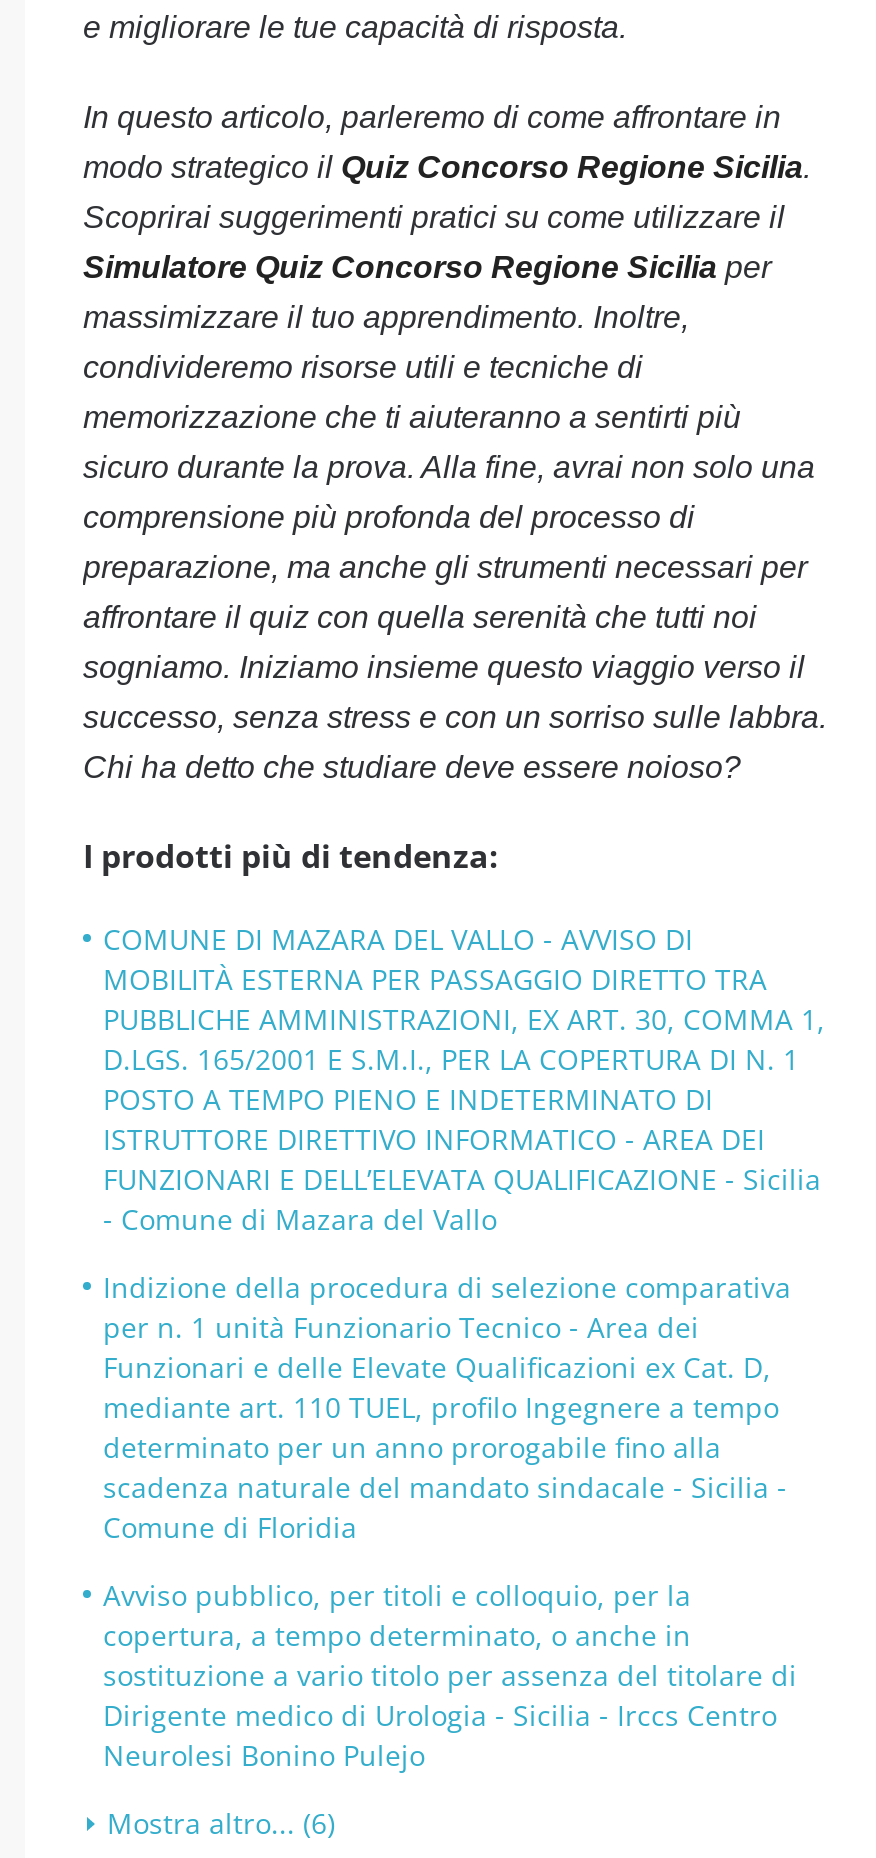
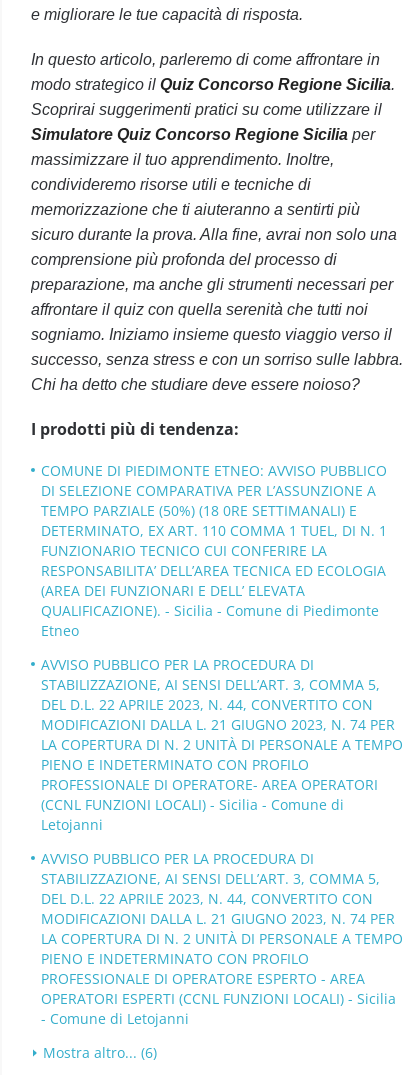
[103,920,825,1238] COMUNE DI MAZARA DEL VALLO - AVVISO DI | MOBILITÀ ESTERNA PER PASSAGGIO DIRETTO TRA | PUBBLICHE AMMINISTRAZIONI, EX ART. 30, COMMA 1, | D.LGS. 165/2001 E S.M.I., PER LA COPERTURA DI N. 1 | POSTO A TEMPO PIENO E INDETERMINATO DI | ISTRUTTORE DIRETTIVO INFORMATICO - AREA DEI | FUNZIONARI E DELL’ELEVATA QUALIFICAZIONE - Sicilia | - Comune di Mazara del Vallo -> [41,461,387,640] COMUNE DI PIEDIMONTE ETNEO: AVVISO PUBBLICO | DI SELEZIONE COMPARATIVA PER L’ASSUNZIONE A | TEMPO PARZIALE (50%) (18 0RE SETTIMANALI) E | DETERMINATO, EX ART. 110 COMMA 1 TUEL, DI N. 1 | FUNZIONARIO TECNICO CUI CONFERIRE LA | RESPONSABILITA’ DELL’AREA TECNICA ED ECOLOGIA | (AREA DEI FUNZIONARI E DELL’ ELEVATA | QUALIFICAZIONE). - Sicilia - Comune di Piedimonte | Etneo
[103,1268,791,1546] Indizione della procedura di selezione comparativa | per n. 1 unità Funzionario Tecnico - Area dei | Funzionari e delle Elevate Qualificazioni ex Cat. D, | mediante art. 110 TUEL, profilo Ingegnere a tempo | determinato per un anno prorogabile fino alla | scadenza naturale del mandato sindacale - Sicilia - | Comune di Floridia -> [41,655,403,834] AVVISO PUBBLICO PER LA PROCEDURA DI | STABILIZZAZIONE, AI SENSI DELL’ART. 3, COMMA 5, | DEL D.L. 22 APRILE 2023, N. 44, CONVERTITO CON | MODIFICAZIONI DALLA L. 21 GIUGNO 2023, N. 74 PER | LA COPERTURA DI N. 2 UNITÀ DI PERSONALE A TEMPO | PIENO E INDETERMINATO CON PROFILO | PROFESSIONALE DI OPERATORE- AREA OPERATORI | (CCNL FUNZIONI LOCALI) - Sicilia - Comune di | Letojanni
[103,1576,797,1774] Avviso pubblico, per titoli e colloquio, per la | copertura, a tempo determinato, o anche in | sostituzione a vario titolo per assenza del titolare di | Dirigente medico di Urologia - Sicilia - Irccs Centro | Neurolesi Bonino Pulejo -> [41,849,403,1028] AVVISO PUBBLICO PER LA PROCEDURA DI | STABILIZZAZIONE, AI SENSI DELL’ART. 3, COMMA 5, | DEL D.L. 22 APRILE 2023, N. 44, CONVERTITO CON | MODIFICAZIONI DALLA L. 21 GIUGNO 2023, N. 74 PER | LA COPERTURA DI N. 2 UNITÀ DI PERSONALE A TEMPO | PIENO E INDETERMINATO CON PROFILO | PROFESSIONALE DI OPERATORE ESPERTO - AREA | OPERATORI ESPERTI (CCNL FUNZIONI LOCALI) - Sicilia | - Comune di Letojanni

